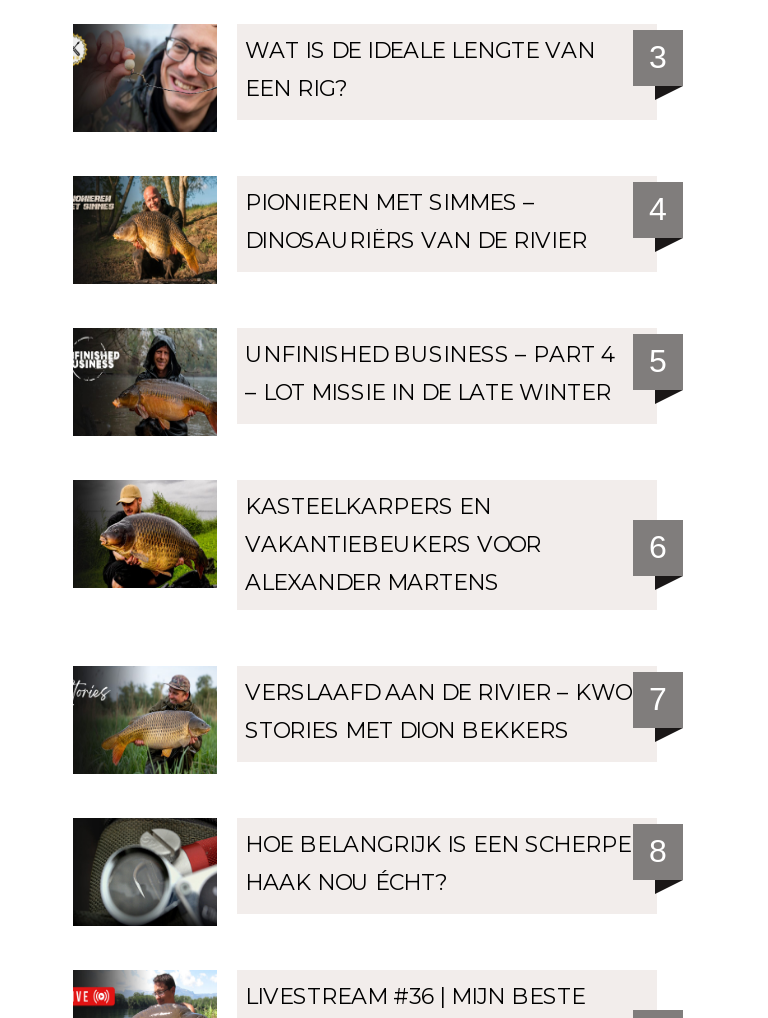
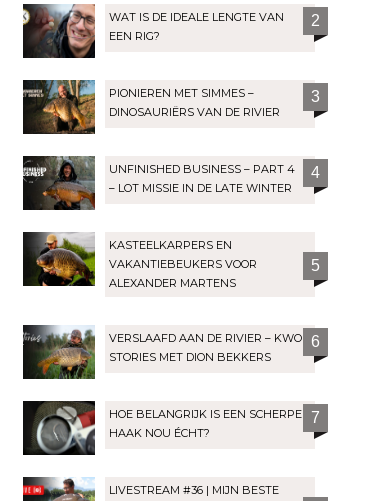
[245,36,667,74] WAT IS DE IDEALE LENGTE VAN 3 -> [109,10,320,29] WAT IS DE IDEALE LENGTE VAN 2
[649,192,667,226] 4 -> [311,88,320,105] 3
[245,340,667,378] UNFINISHED BUSINESS – PART 4 5 -> [109,162,320,181] UNFINISHED BUSINESS – PART 4 4
[649,530,667,564] 6 -> [311,257,320,274] 5
[245,678,667,716] VERSLAAFD AAN DE RIVIER – KWO 7 -> [109,331,320,350] VERSLAAFD AAN DE RIVIER – KWO 6
[245,830,667,868] HOE BELANGRIJK IS EEN SCHERPE 8 -> [109,407,320,426] HOE BELANGRIJK IS EEN SCHERPE 7

